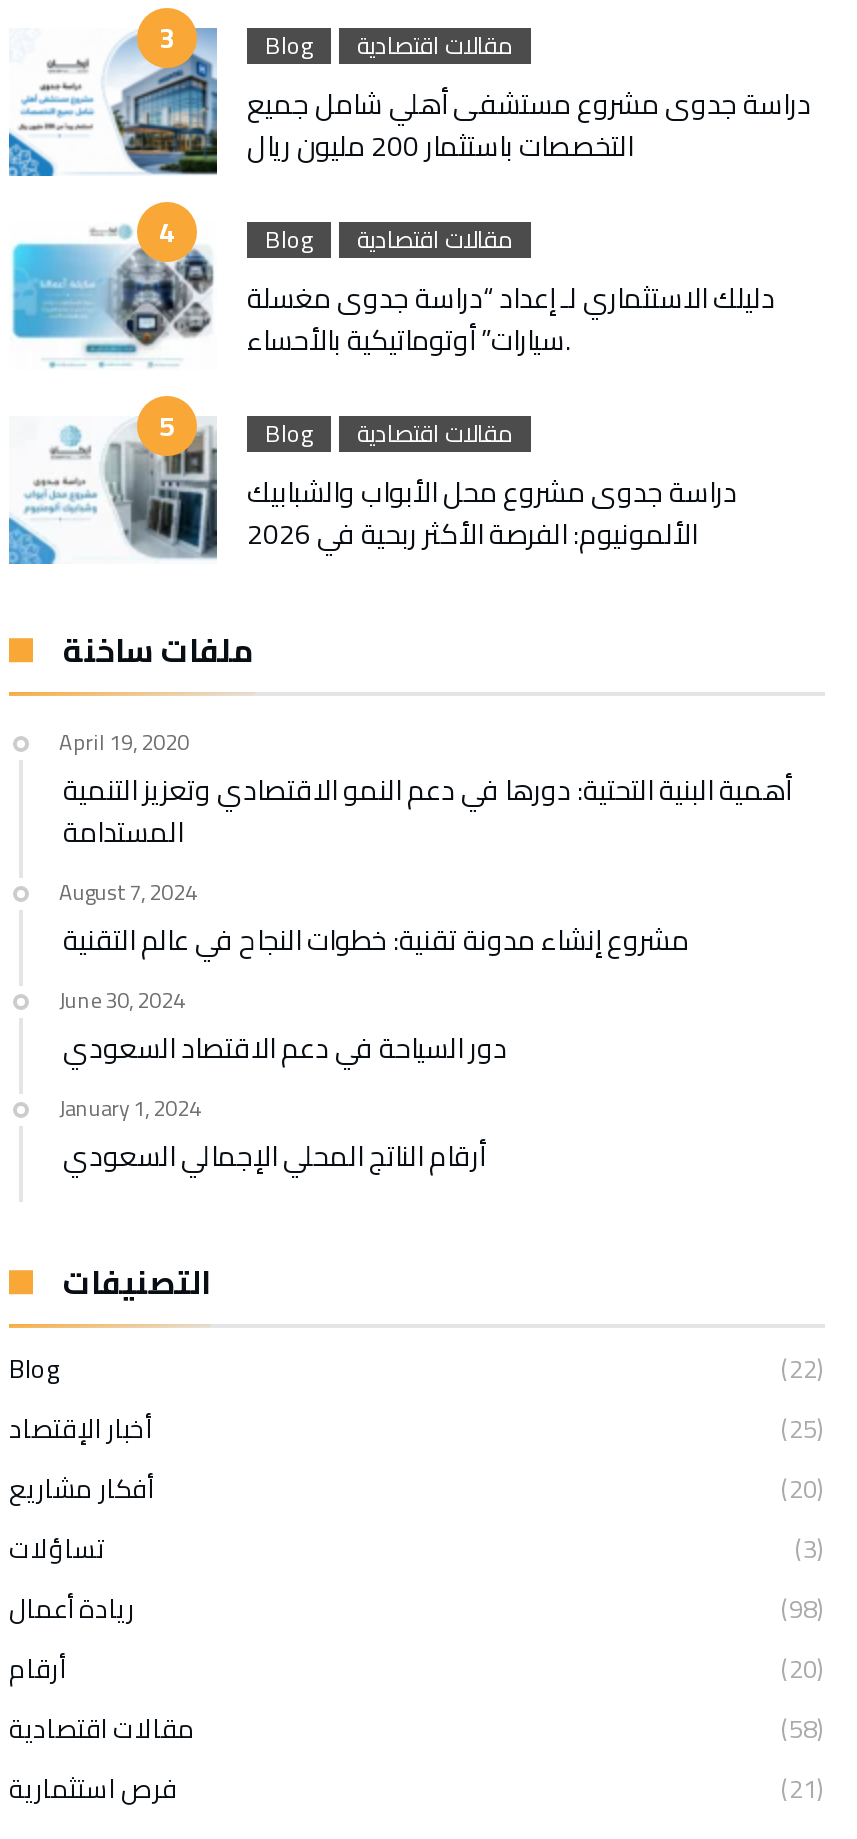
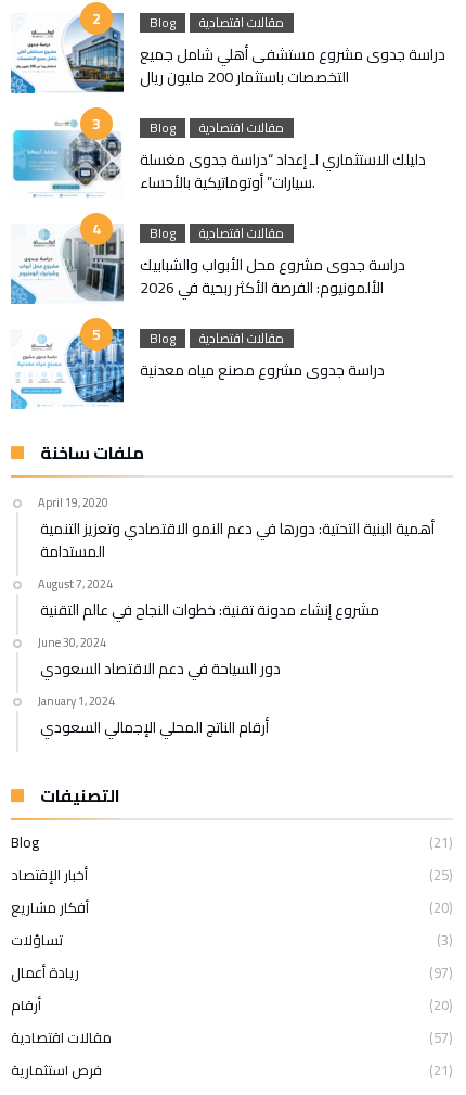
none -> [10,317,385,410] [image] | Blog | مقالات اقتصادية | دراسة جدوى مشروع مصنع مياه معدنية
[781,1344,825,1392] (22) -> [429,829,453,855] (21)
[781,1584,825,1632] (98) -> [429,959,453,985] (97)
[781,1704,825,1752] (58) -> [429,1024,453,1051] (57)

